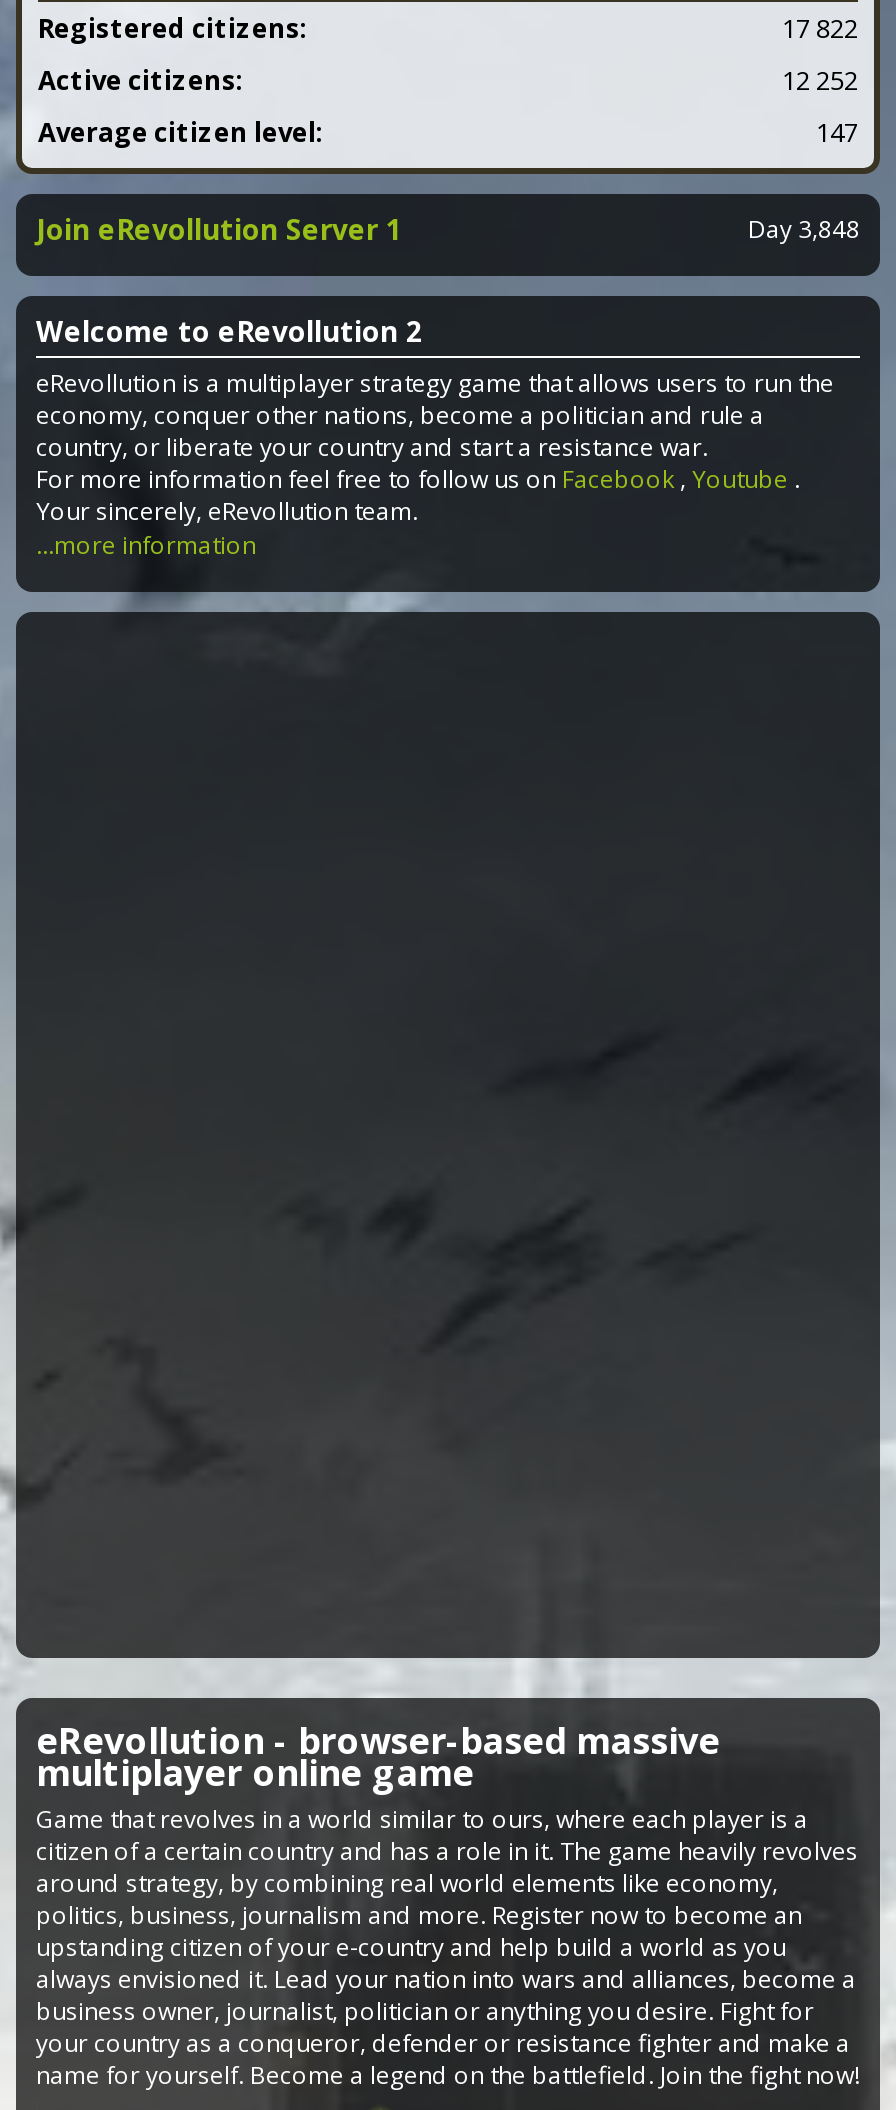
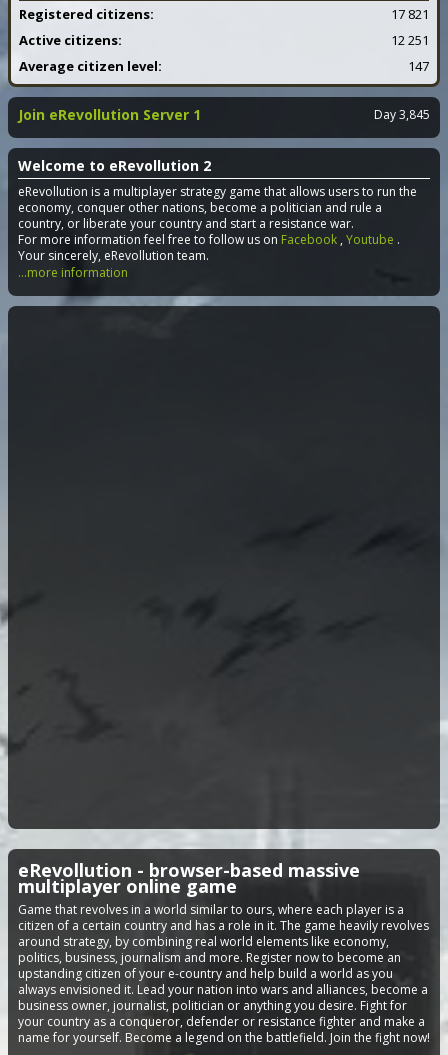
[782,10,858,46] 17 822 -> [391,5,429,23] 17 821
[782,62,858,98] 12 252 -> [391,31,429,49] 12 251
[748,212,860,246] Day 3,848 -> [374,106,430,123] Day 3,845

